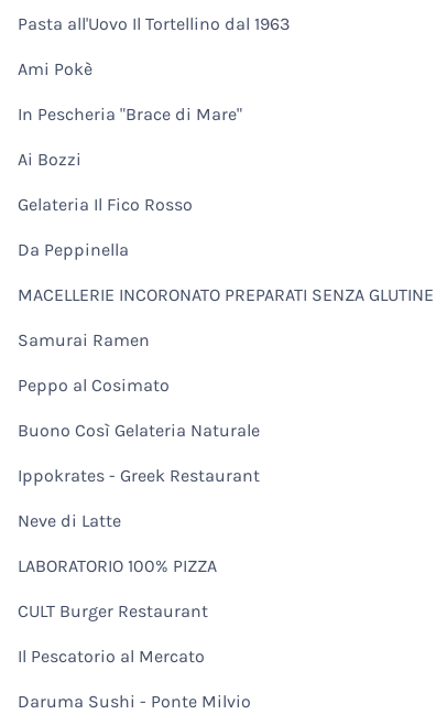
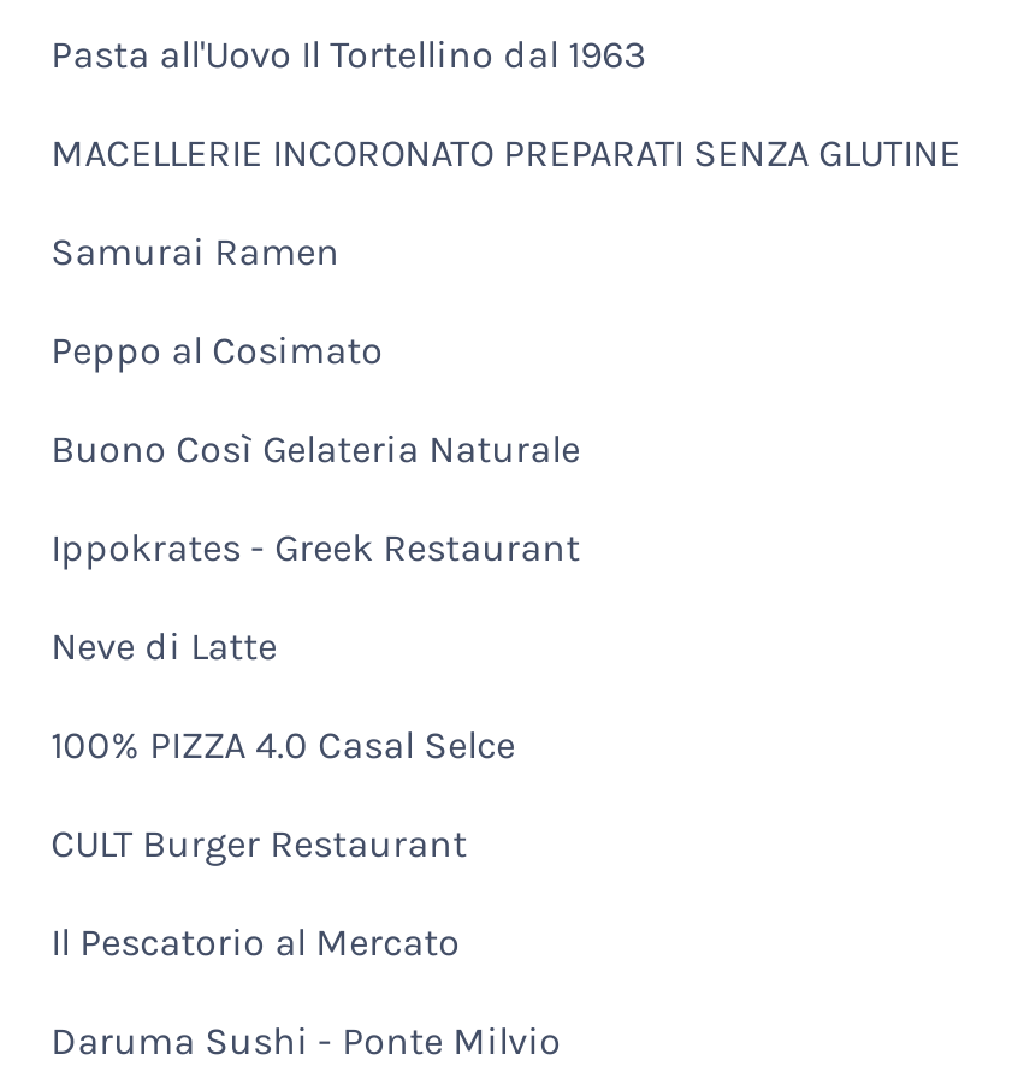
[17,59,242,260] Ami Pokè | In Pescheria "Brace di Mare" | Ai Bozzi | Gelateria Il Fico Rosso | Da Peppinella -> none
[17,556,216,577] LABORATORIO 100% PIZZA -> [51,723,515,769] 100% PIZZA 4.0 Casal Selce

